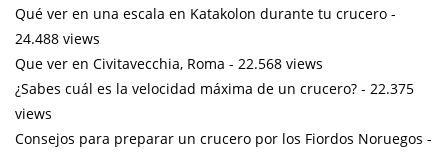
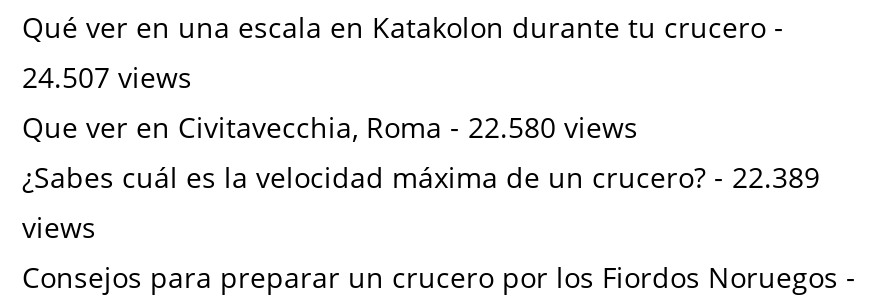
[15,29,100,48] 24.488 views -> [22,58,192,96] 24.507 views
[15,54,323,73] Que ver en Civitavecchia, Roma - 22.568 views -> [22,108,638,146] Que ver en Civitavecchia, Roma - 22.580 views
[15,79,414,98] ¿Sabes cuál es la velocidad máxima de un crucero? - 22.375 -> [22,158,820,196] ¿Sabes cuál es la velocidad máxima de un crucero? - 22.389

